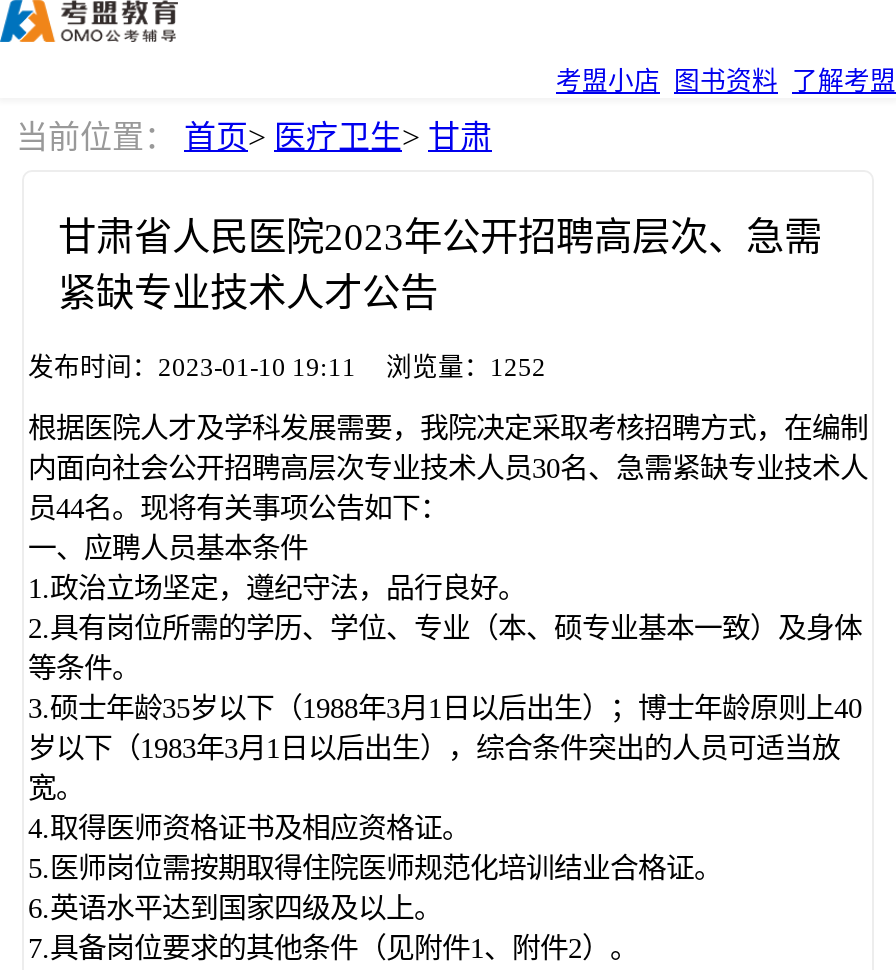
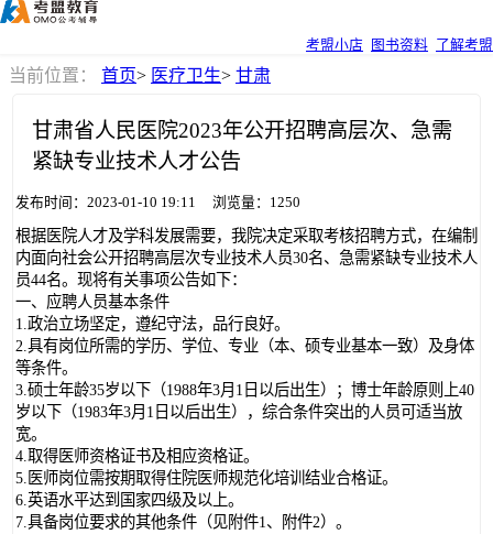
[28,354,546,382] 发布时间：2023-01-10 19:11 浏览量：1252 -> [15,195,300,210] 发布时间：2023-01-10 19:11 浏览量：1250

